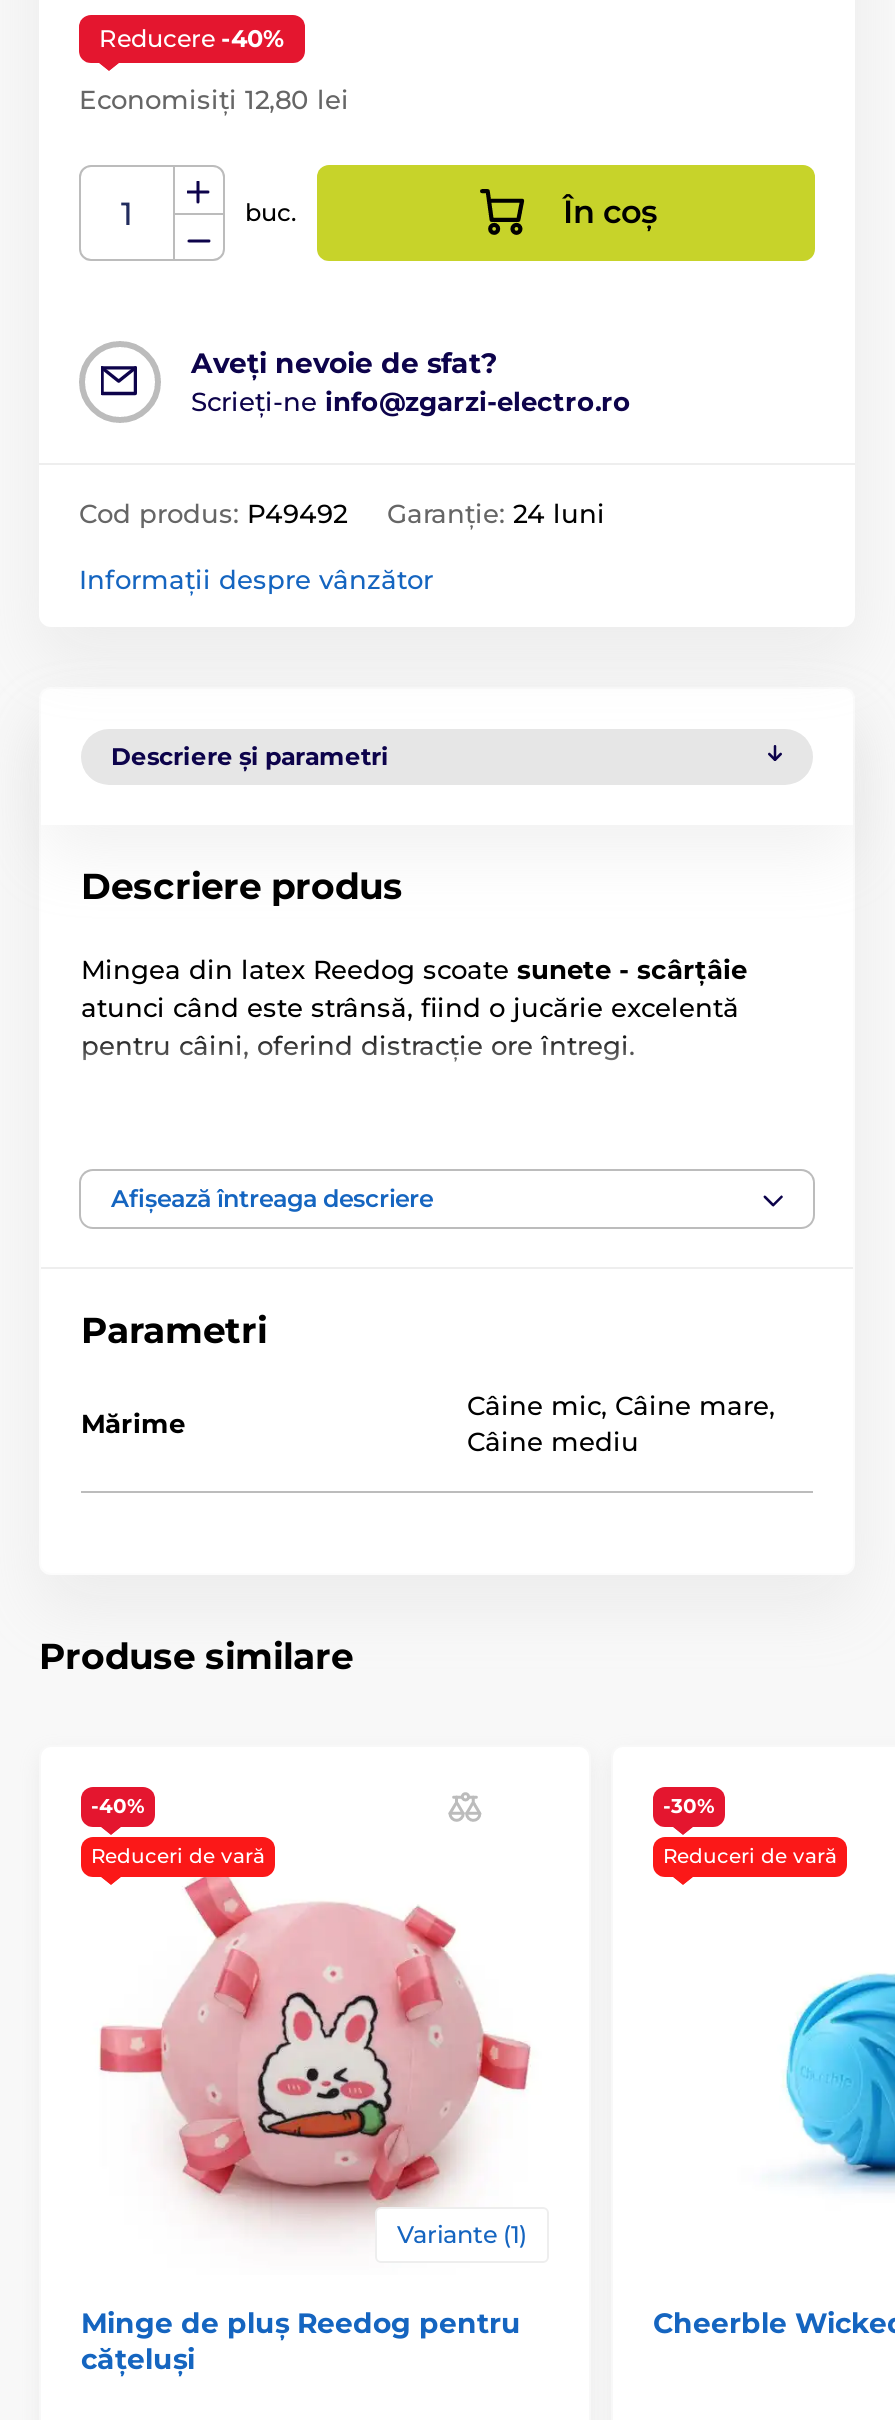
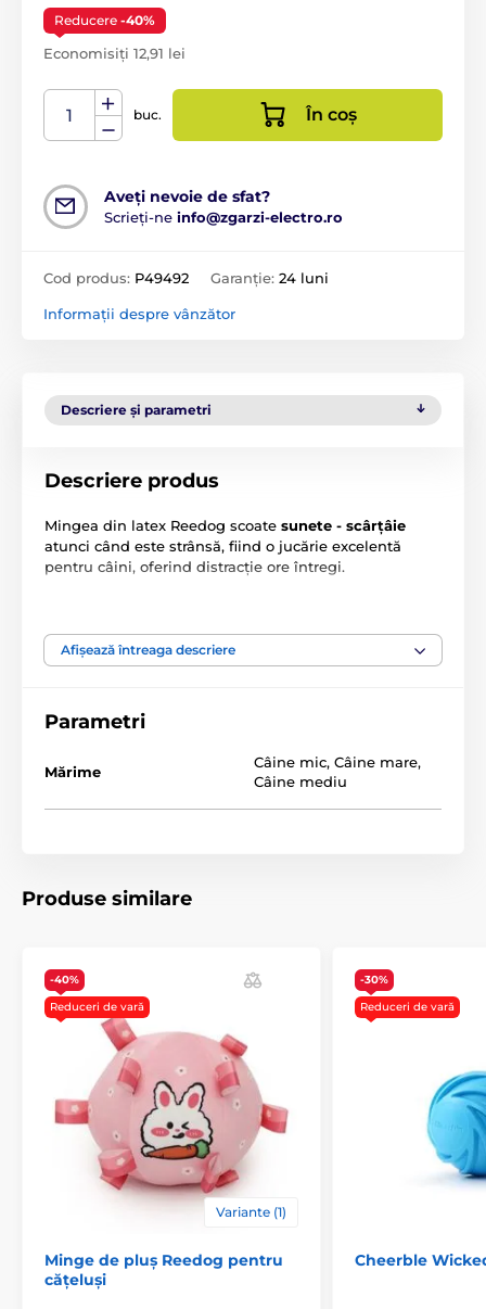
[79,83,349,115] Economisiți 12,80 lei -> [43,45,186,62] Economisiți 12,91 lei

